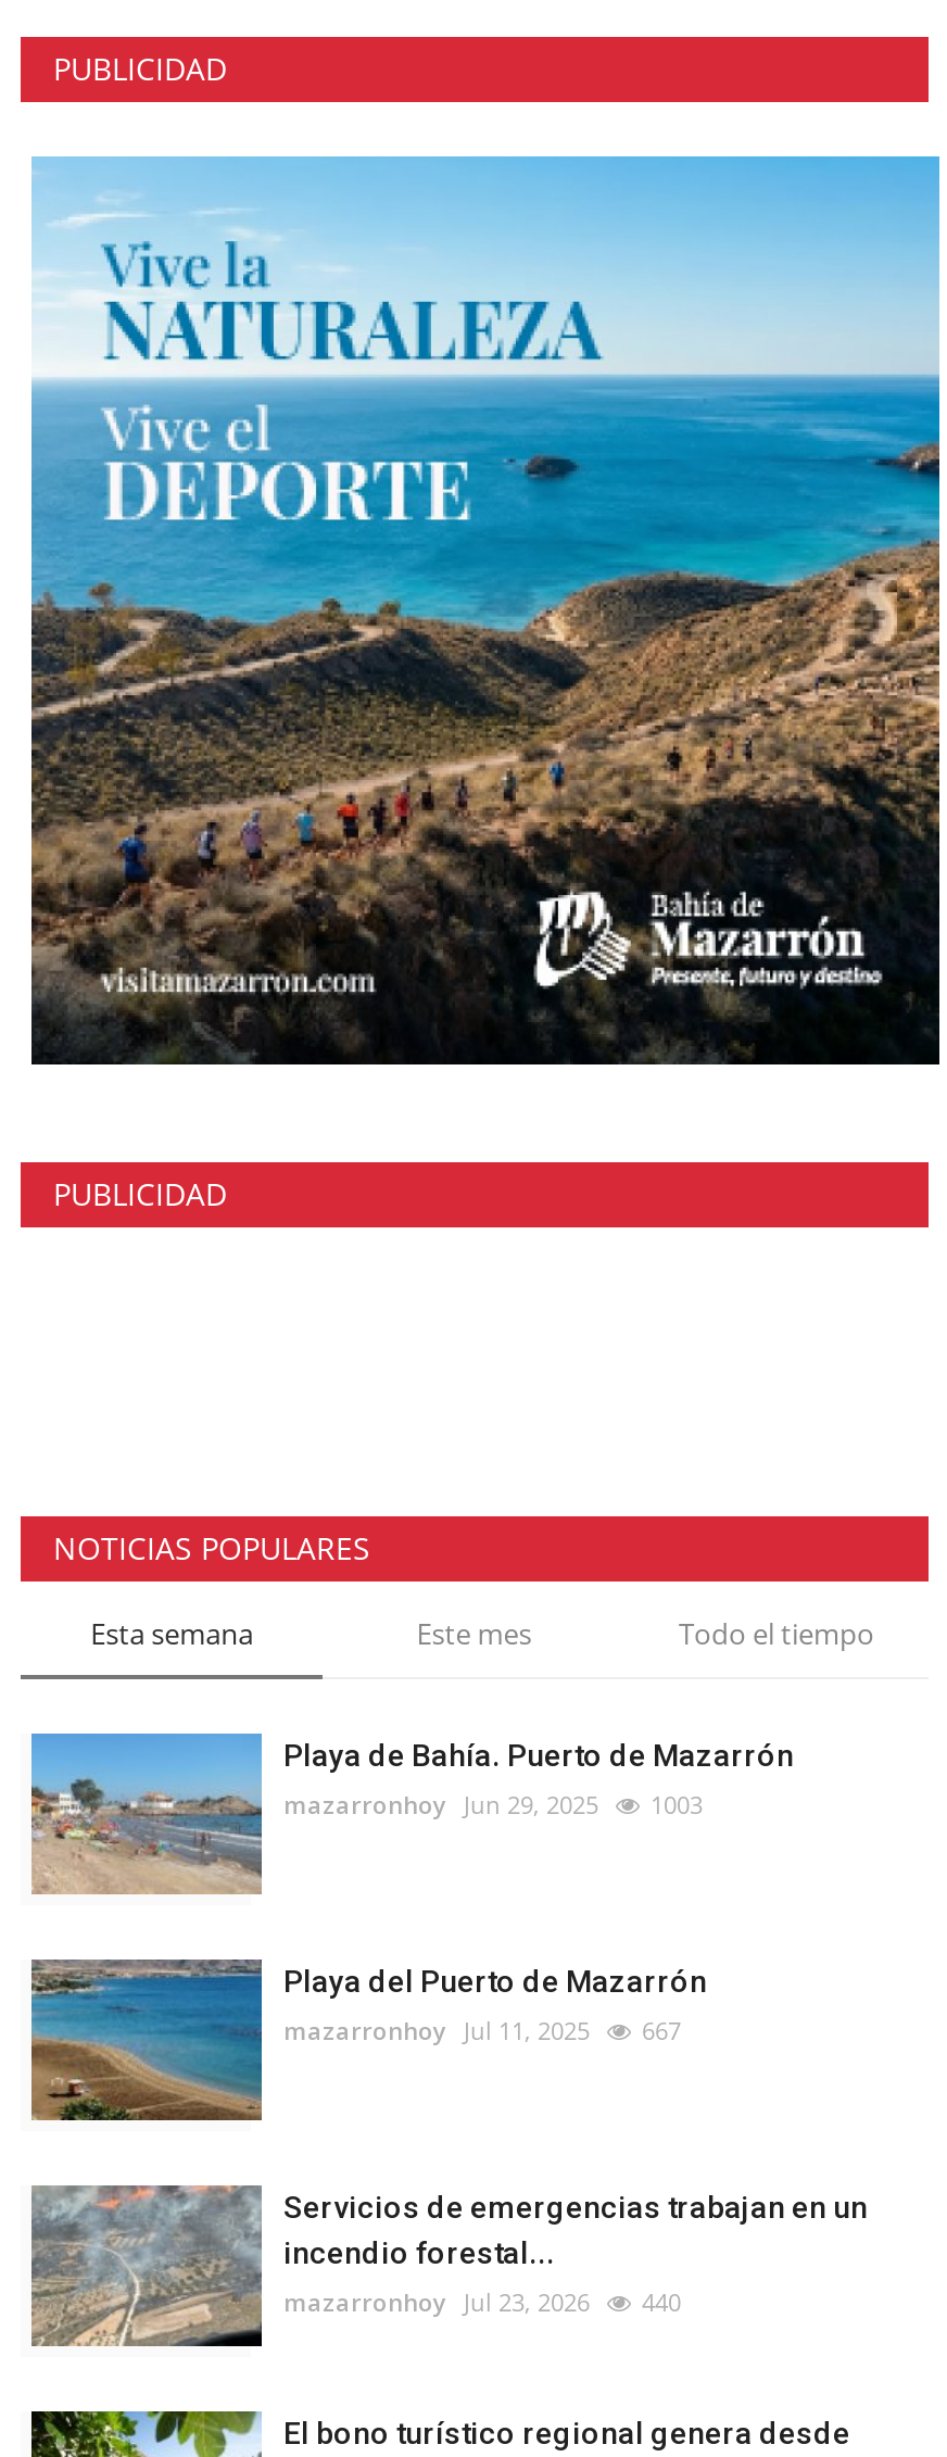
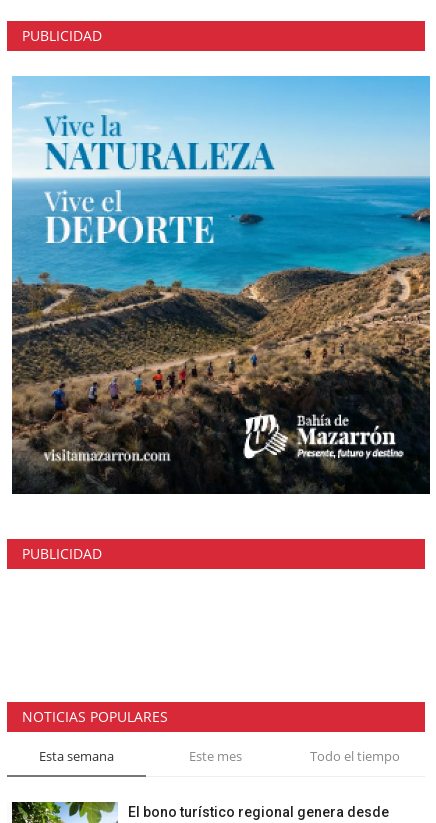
[29,1731,794,1905] [image] | Playa de Bahía. Puerto de Mazarrón | mazarronhoy Jun 29, 2025 | 1003 -> none
[29,1957,707,2122] [image] | Playa del Puerto de Mazarrón | mazarronhoy Jul 11, 2025 | 667 -> none
[29,2183,868,2357] [image] | Servicios de emergencias trabajan en un | incendio forestal... | mazarronhoy Jul 23, 2026 | 440 -> none

